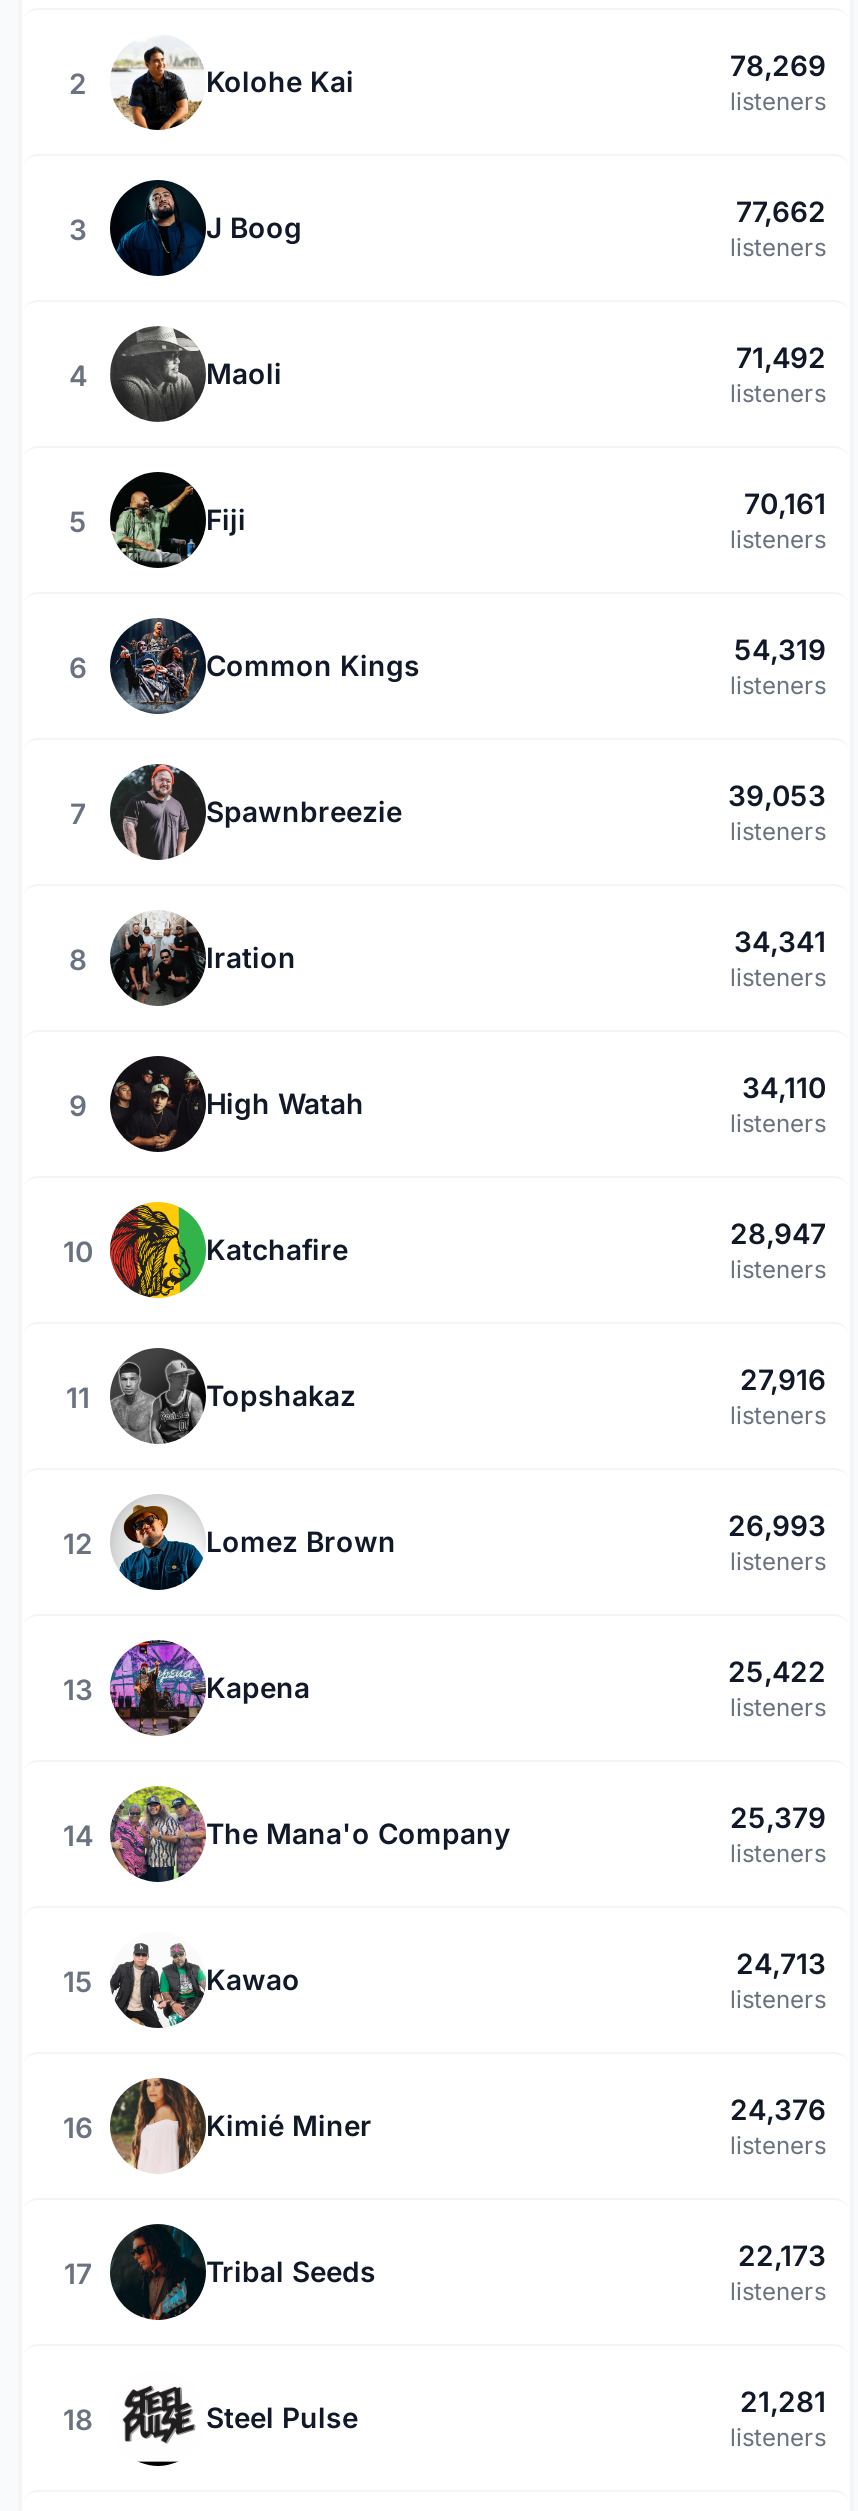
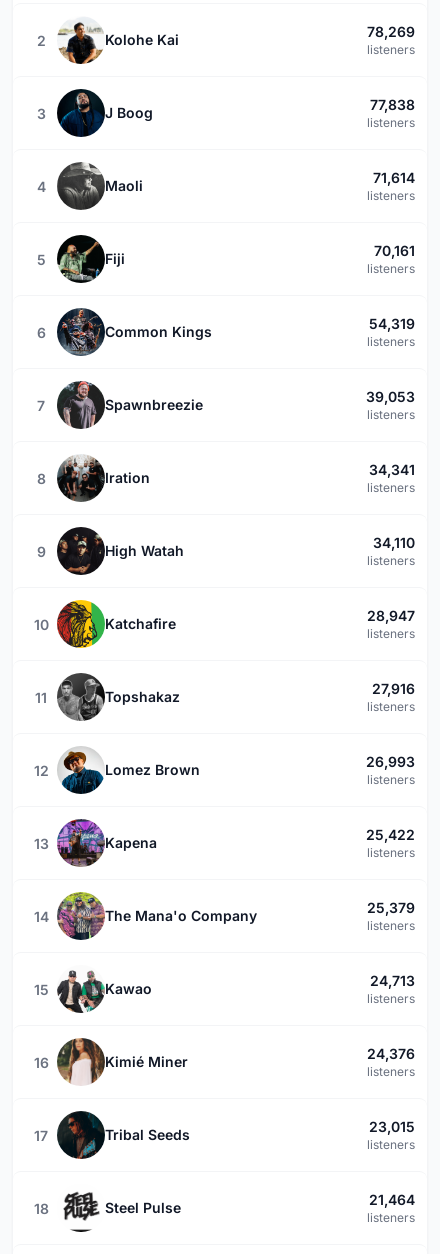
[736,194,826,228] 77,662 -> [370,96,415,113] 77,838
[736,340,826,374] 71,492 -> [373,169,415,186] 71,614
[738,2238,826,2272] 22,173 -> [369,1118,415,1135] 23,015
[740,2384,826,2418] 21,281 -> [369,1191,415,1208] 21,464

